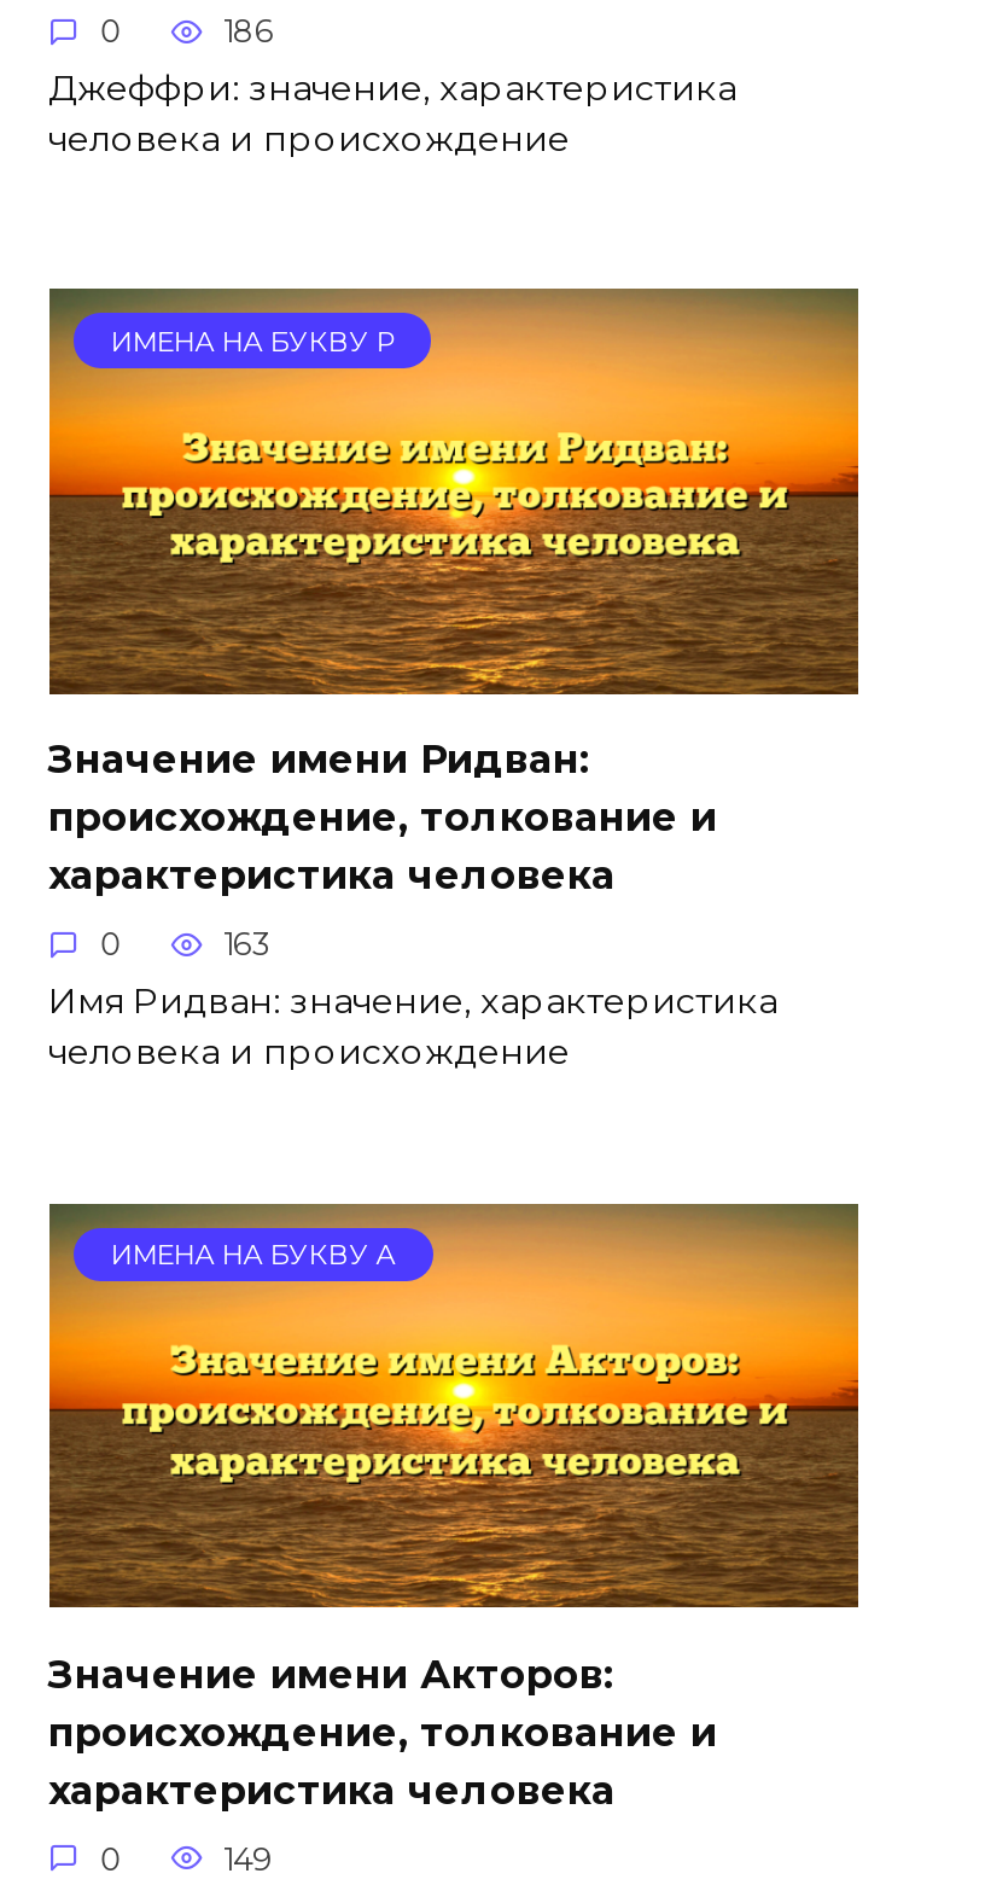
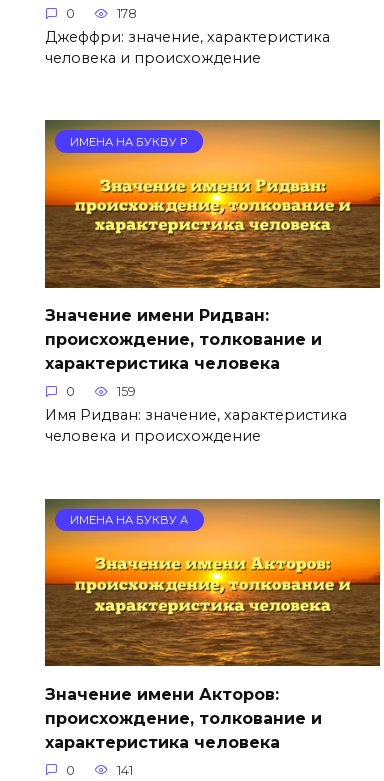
[223,14,274,50] 186 -> [117,6,137,21] 178
[223,927,272,963] 163 -> [117,384,136,399] 159
[223,1841,272,1877] 149 -> [117,763,133,778] 141

